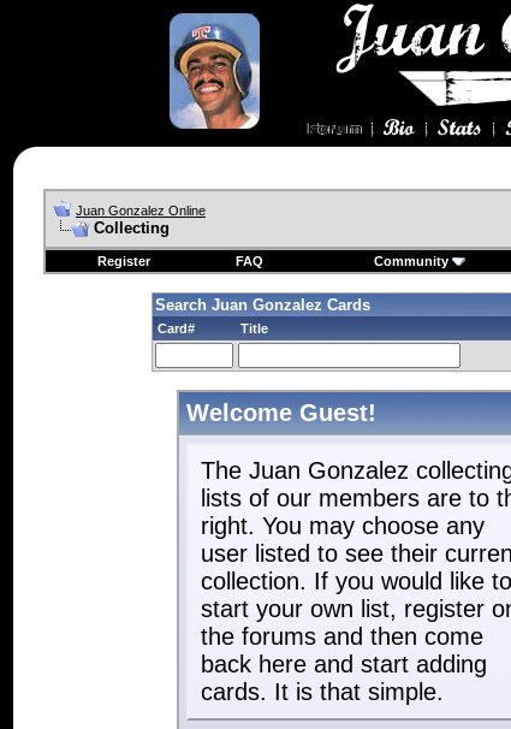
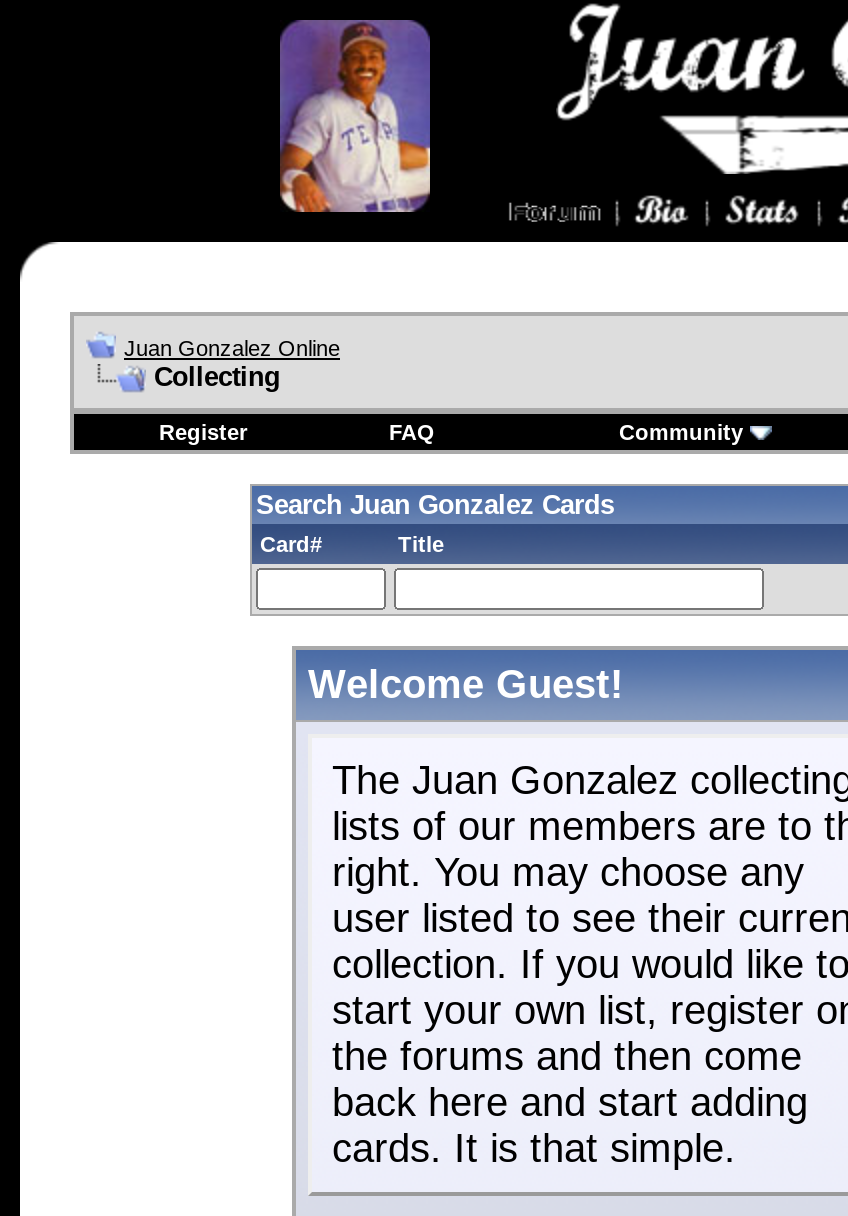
[168,13,261,130] [image] -> [280,20,432,214] [image]

